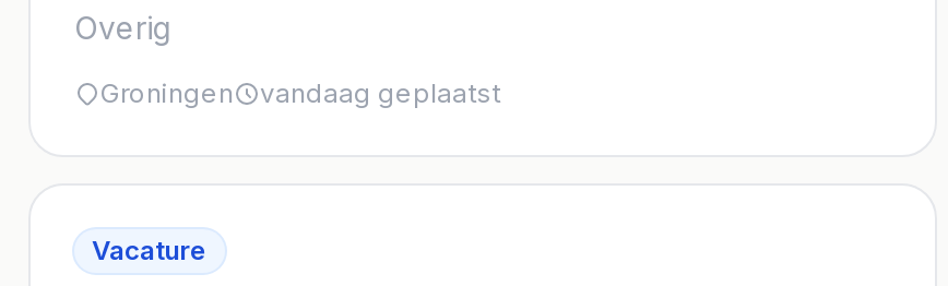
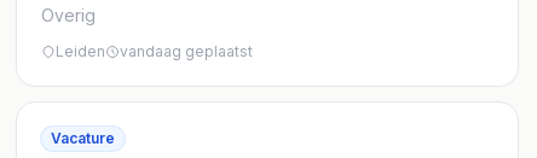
[100,76,234,109] Groningen -> [56,42,105,60] Leiden

